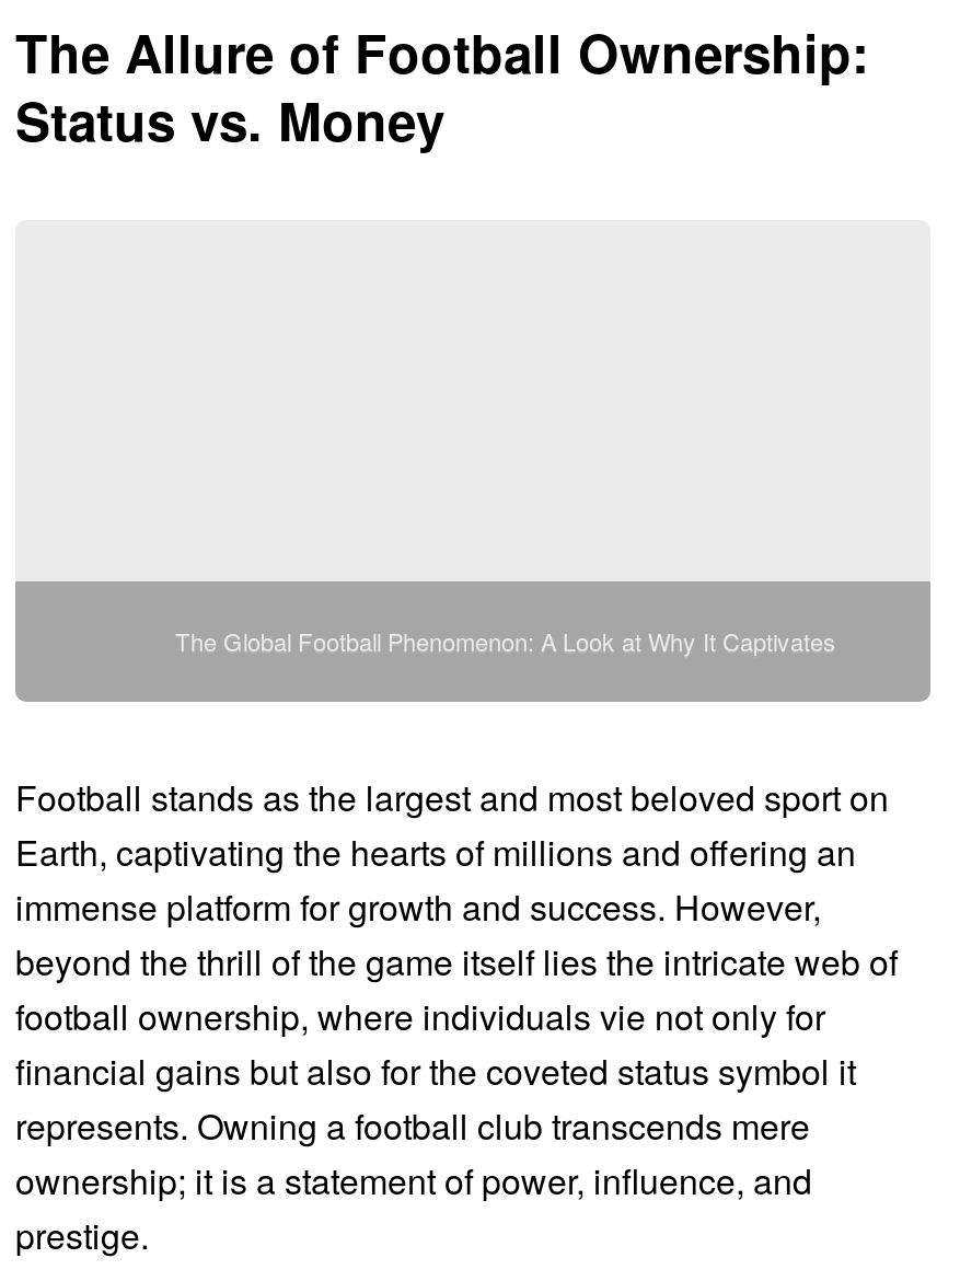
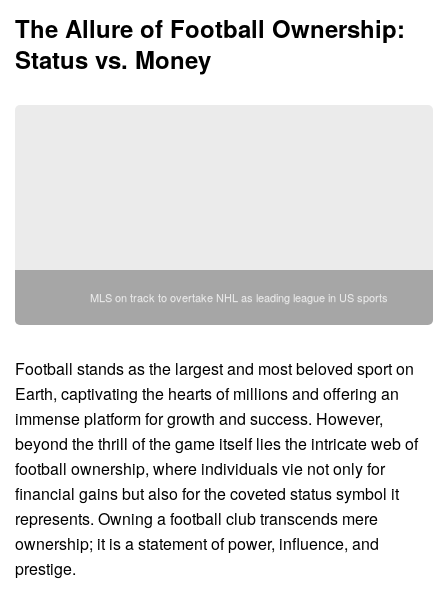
[175,623,836,658] The Global Football Phenomenon: A Look at Why It Captivates -> [90,289,388,305] MLS on track to overtake NHL as leading league in US sports

